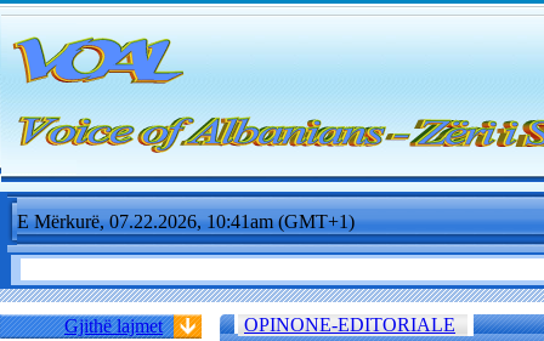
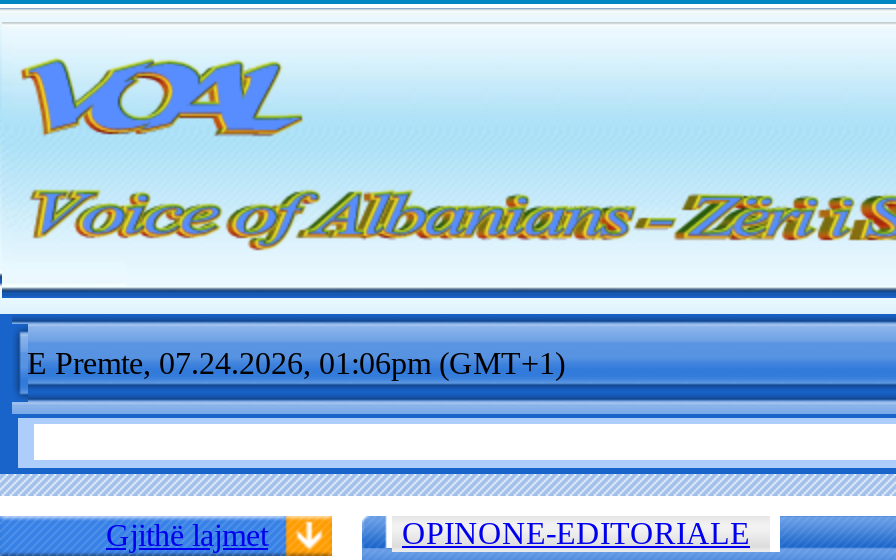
[16,211,354,232] E Mërkurë, 07.22.2026, 10:41am (GMT+1) -> [27,346,565,380] E Premte, 07.24.2026, 01:06pm (GMT+1)

